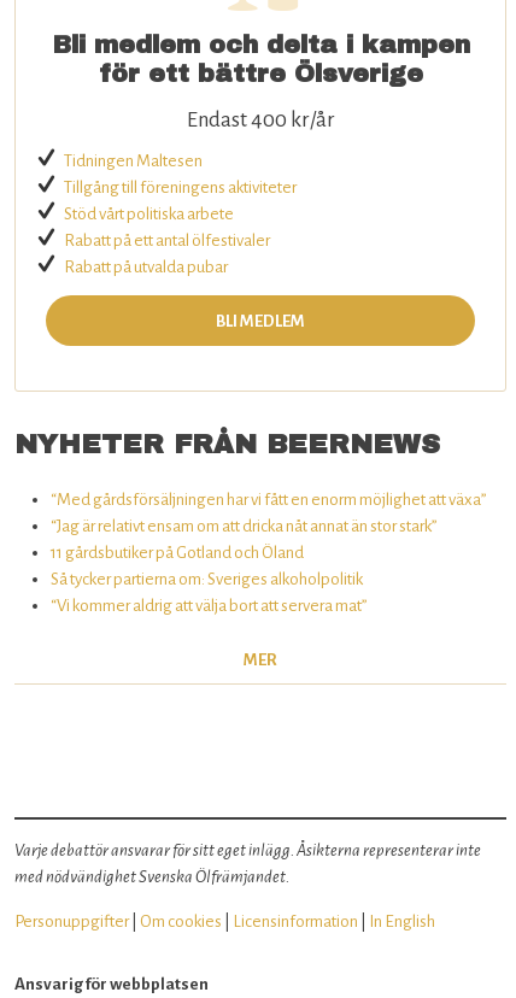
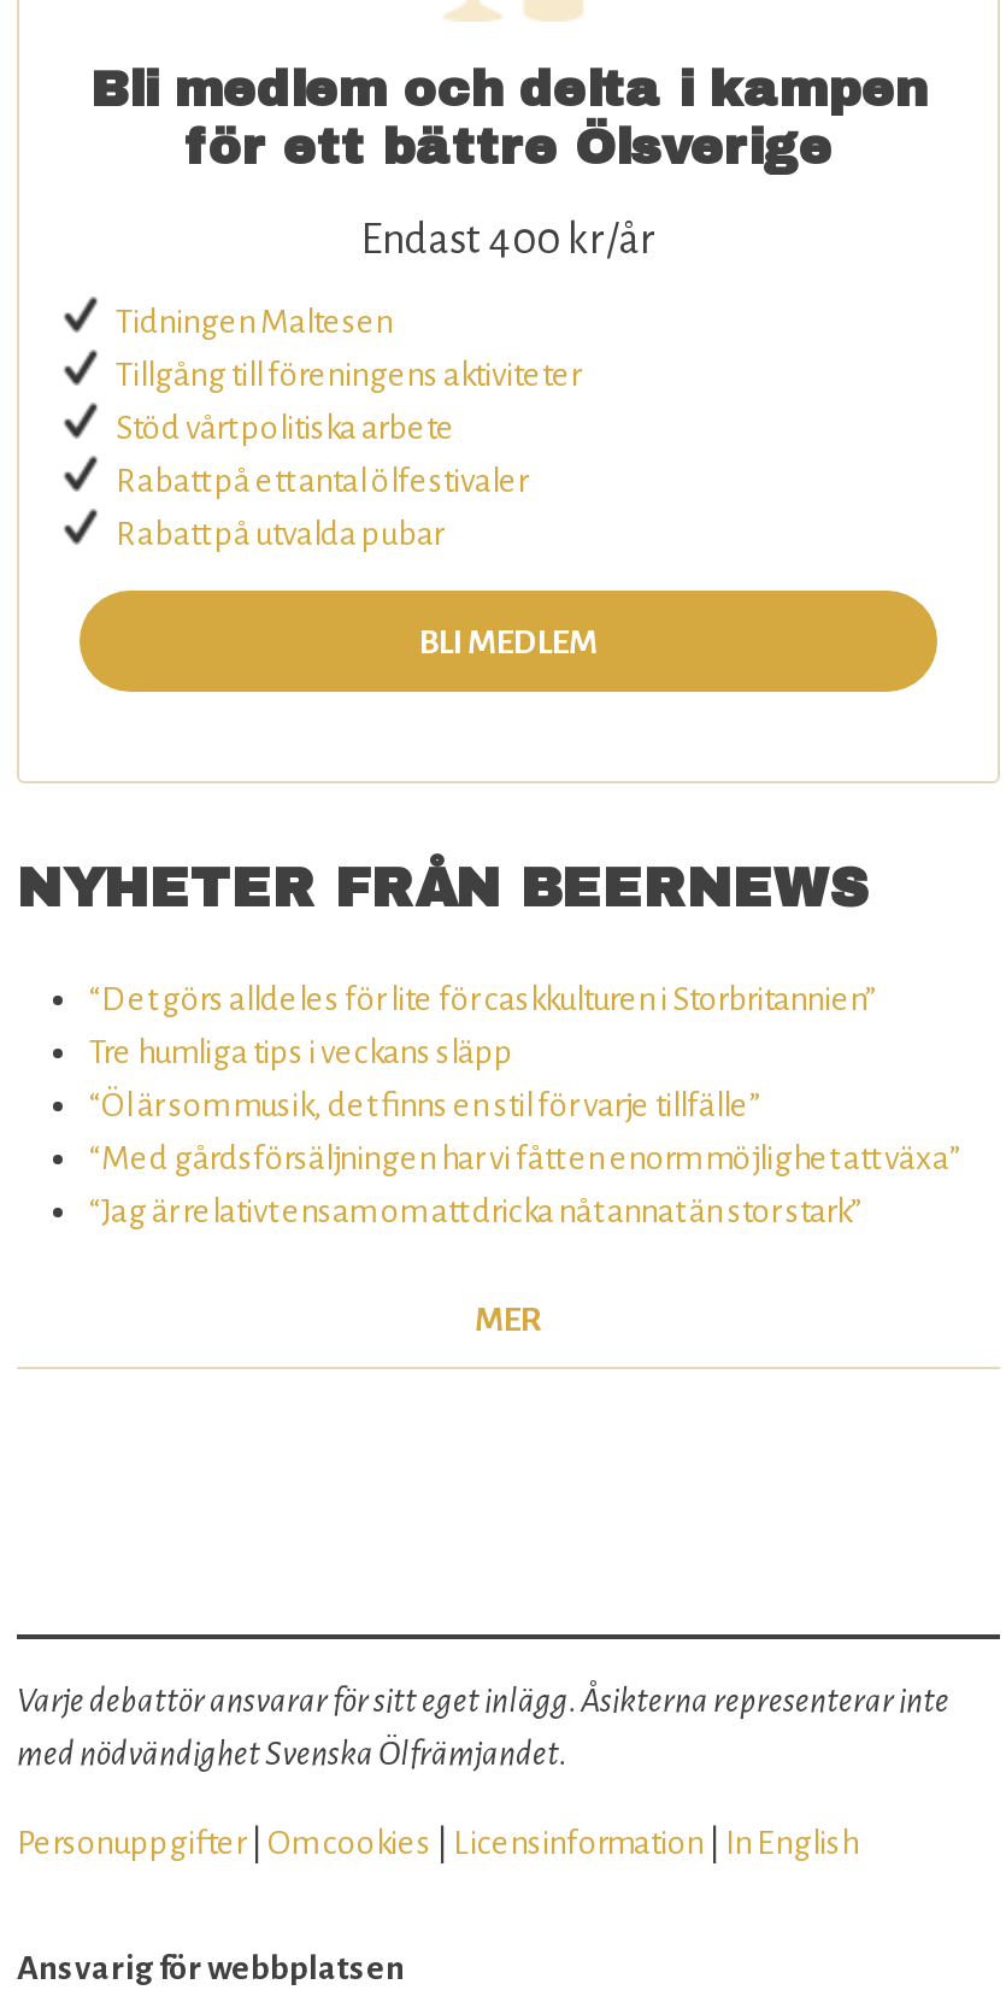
none -> [89,981,875,1123] “Det görs alldeles för lite för caskkulturen i Storbritannien” | Tre humliga tips i veckans släpp | “Öl är som musik, det finns en stil för varje tillfälle”
moved [51,491,486,535] -> [89,1140,959,1229]: “Med gårdsförsäljningen har vi fått en enorm möjlighet att växa” | “Jag är relativt ensam om att dricka nåt annat än stor stark”
[51,544,367,615] 11 gårdsbutiker på Gotland och Öland | Så tycker partierna om: Sveriges alkoholpolitik | “Vi kommer aldrig att välja bort att servera mat” -> none

